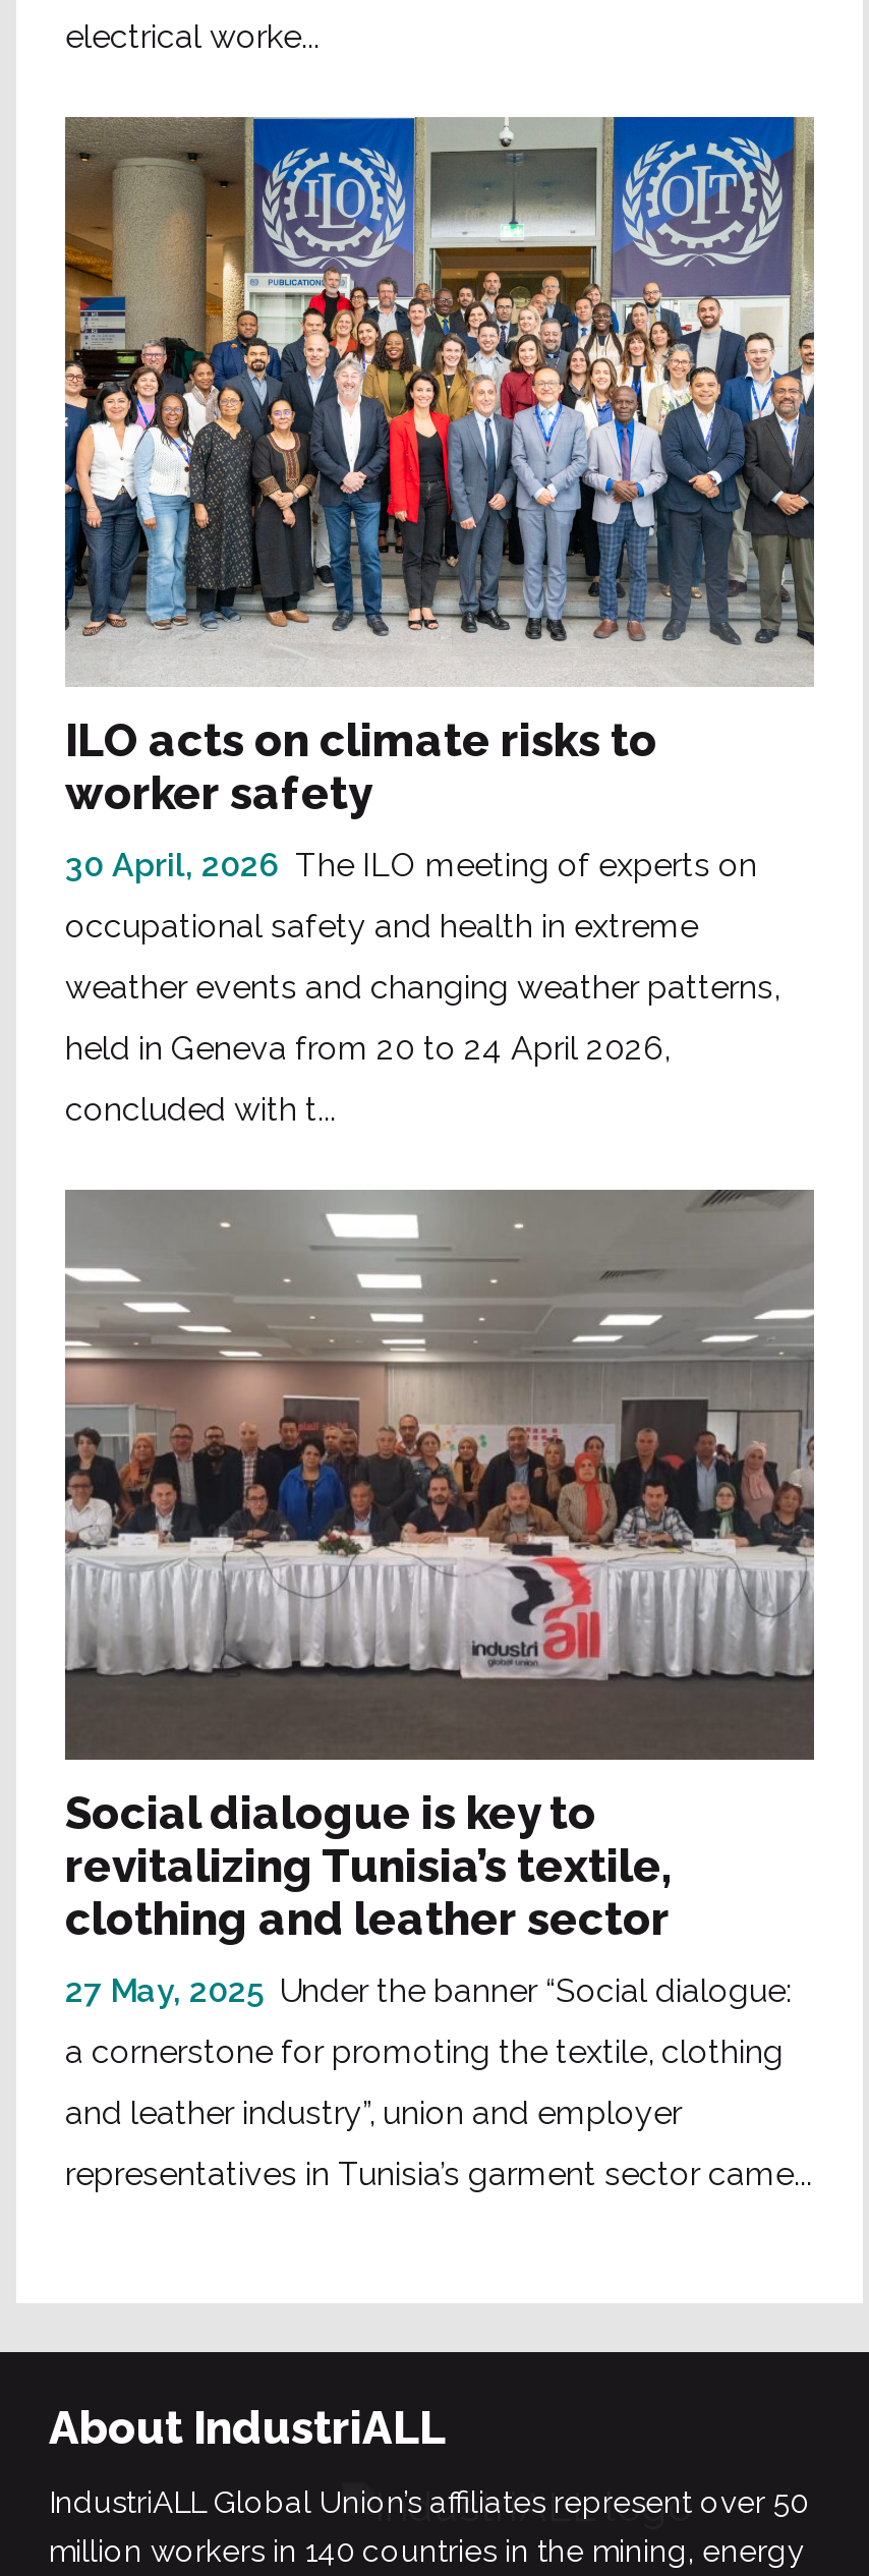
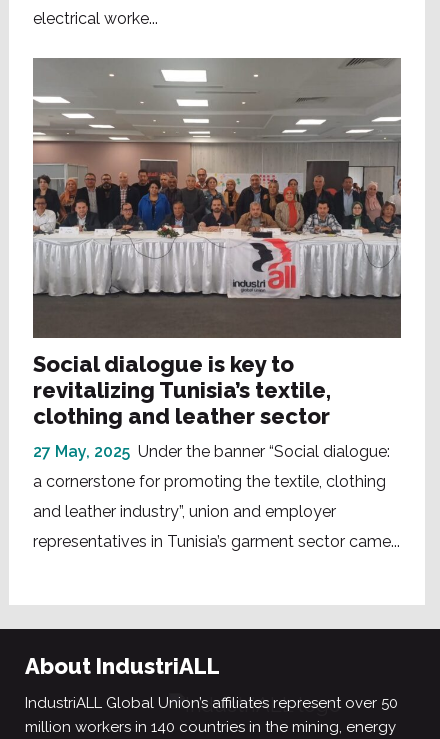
[63,115,816,1129] [image] | ILO acts on climate risks to | worker safety | 30 April, 2026 The ILO meeting of experts on | occupational safety and health in extreme | weather events and changing weather patterns, | held in Geneva from 20 to 24 April 2026, | concluded with t... -> none

